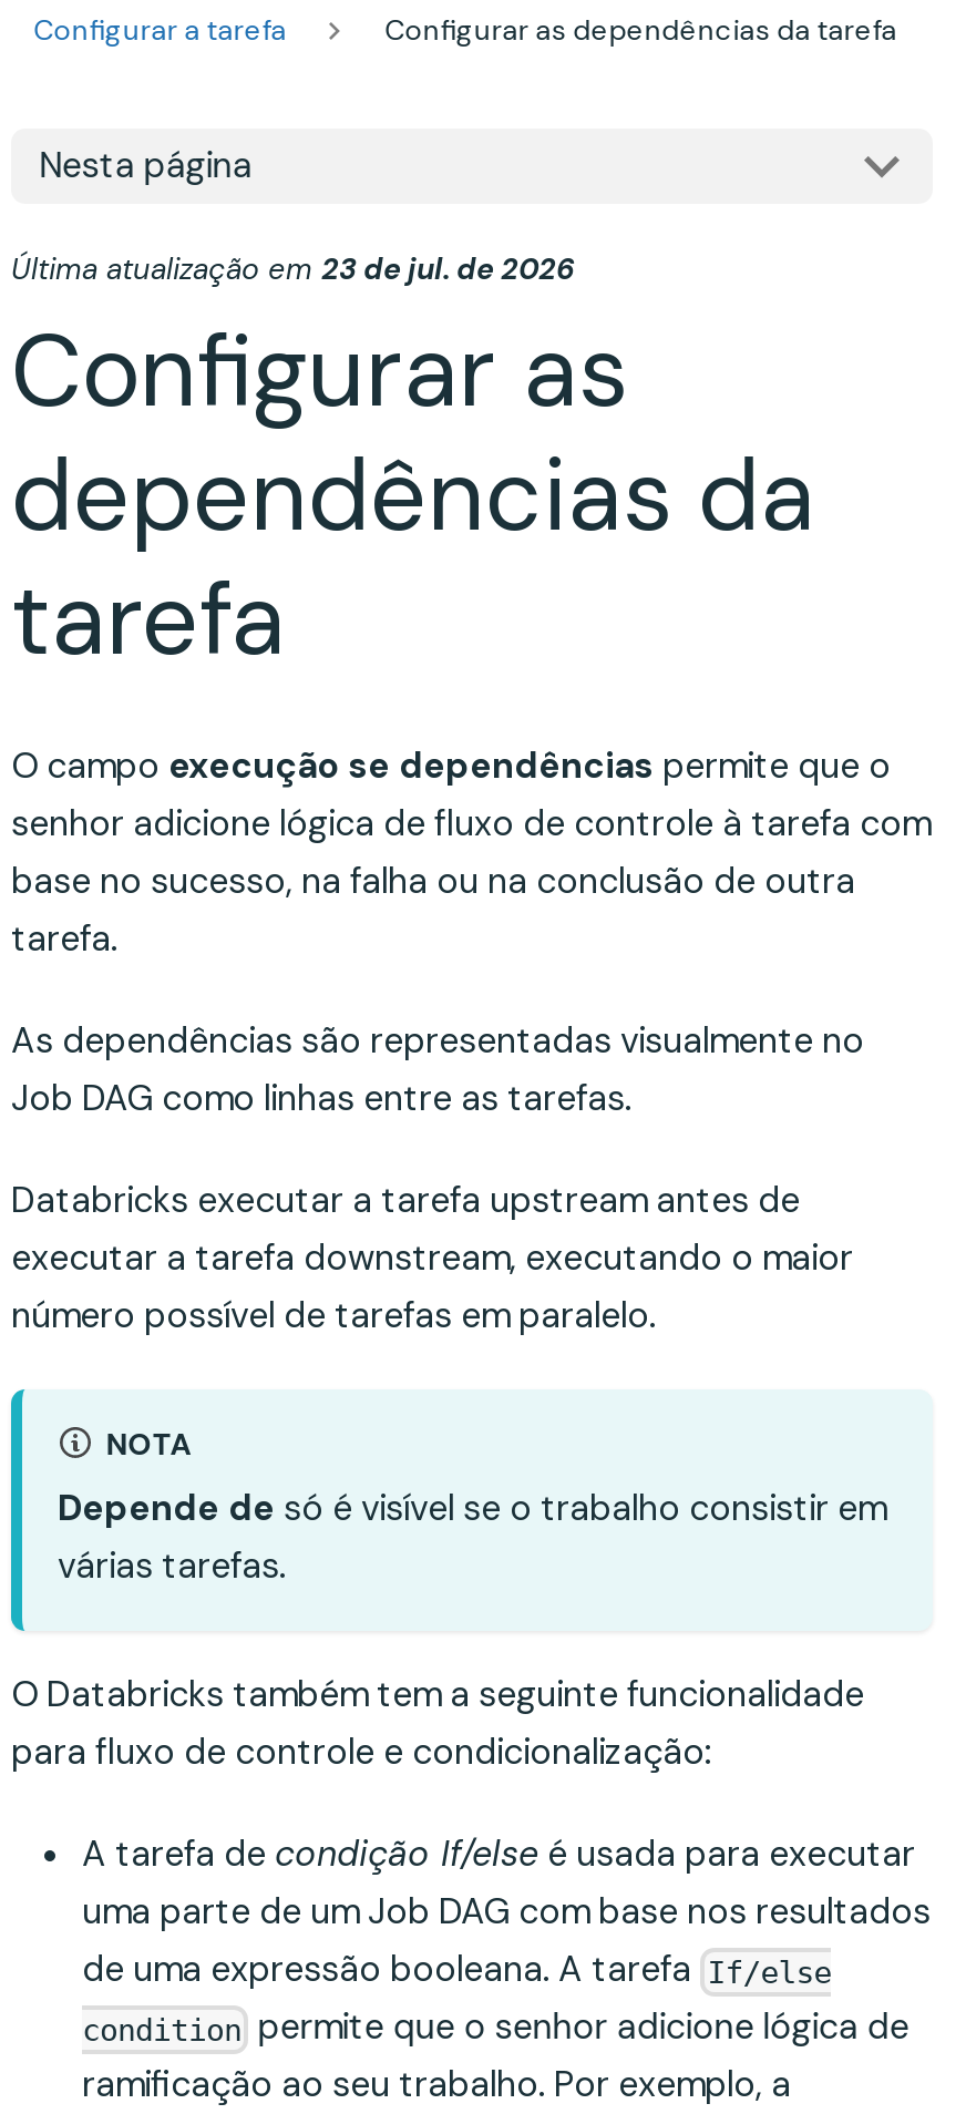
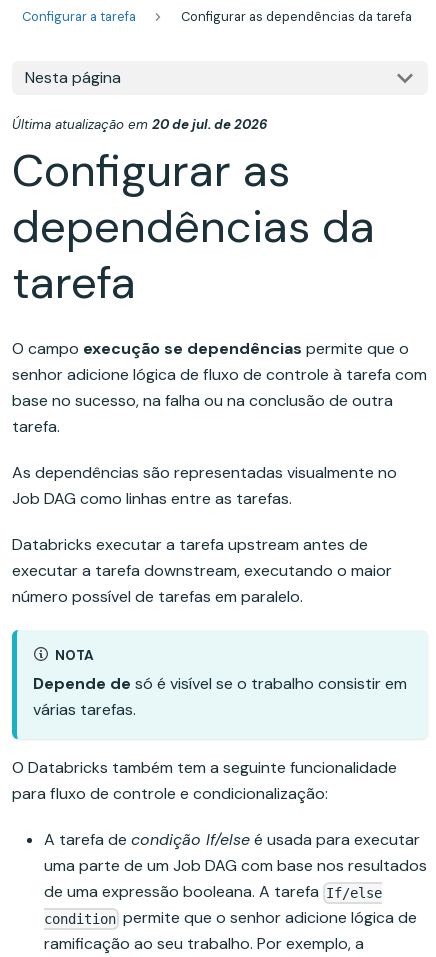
[11,250,574,288] Última atualização em 23 de jul. de 2026 -> [12,116,267,133] Última atualização em 20 de jul. de 2026

